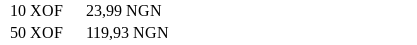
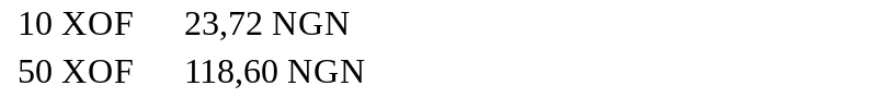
[10,2,162,19] 10 XOF 23,99 NGN -> [18,5,351,42] 10 XOF 23,72 NGN
[10,24,169,41] 50 XOF 119,93 NGN -> [18,53,366,90] 50 XOF 118,60 NGN

